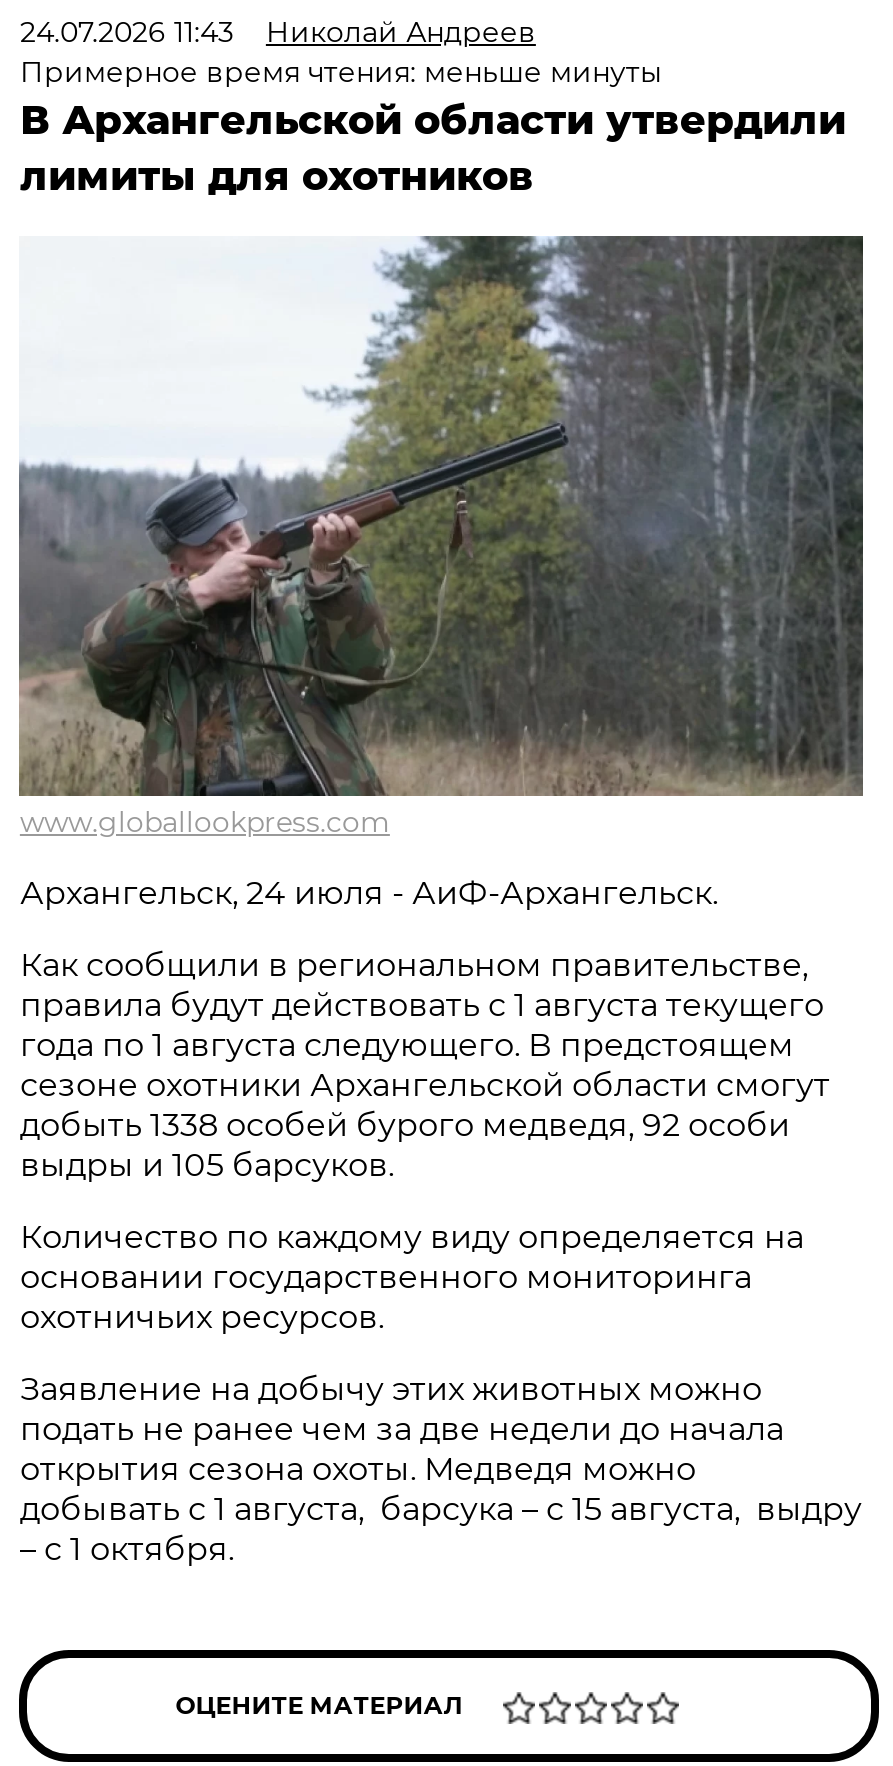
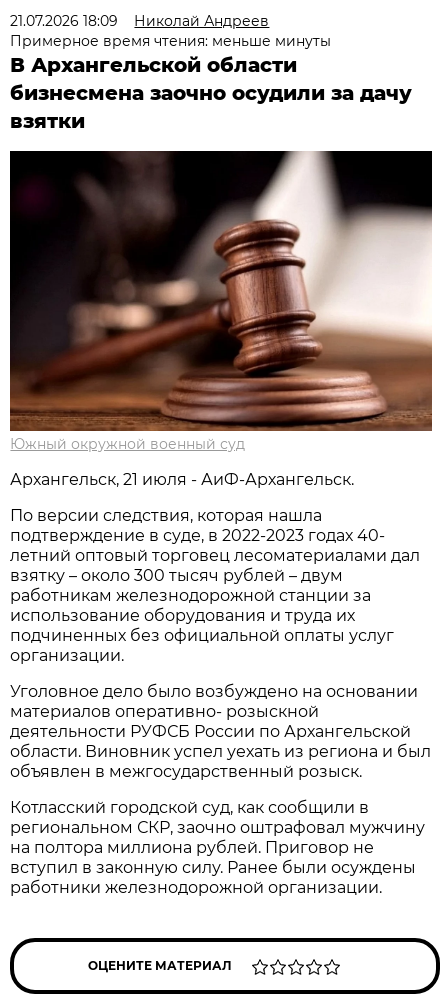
[20,14,536,50] 24.07.2026 11:43 Николай Андреев -> [10,12,269,30] 21.07.2026 18:09 Николай Андреев
[20,96,846,200] В Архангельской области утвердили | лимиты для охотников -> [10,53,412,133] В Архангельской области | бизнесмена заочно осудили за дачу | взятки
[17,234,865,840] [image] | www.globallookpress.com -> [9,192,433,453] [image] | Южный окружной военный суд
[20,874,718,912] Архангельск, 24 июля - АиФ-Архангельск. -> [10,470,354,489] Архангельск, 21 июля - АиФ-Архангельск.
[20,946,830,1184] Как сообщили в региональном правительстве, | правила будут действовать с 1 августа текущего | года по 1 августа следующего. В предстоящем | сезоне охотники Архангельской области смогут | добыть 1338 особей бурого медведя, 92 особи | выдры и 105 барсуков. -> [10,506,420,665] По версии следствия, которая нашла | подтверждение в суде, в 2022-2023 годах 40- | летний оптовый торговец лесоматериалами дал | взятку – около 300 тысяч рублей – двум | работникам железнодорожной станции за | использование оборудования и труда их | подчиненных без официальной оплаты услуг | организации.
[20,1218,804,1336] Количество по каждому виду определяется на | основании государственного мониторинга | охотничьих ресурсов. -> [10,682,431,781] Уголовное дело было возбуждено на основании | материалов оперативно- розыскной | деятельности РУФСБ России по Архангельской | области. Виновник успел уехать из региона и был | объявлен в межгосударственный розыск.
[20,1370,862,1568] Заявление на добычу этих животных можно | подать не ранее чем за две недели до начала | открытия сезона охоты. Медведя можно | добывать с 1 августа, барсука – с 15 августа, выдру | – с 1 октября. -> [10,798,425,897] Котласский городской суд, как сообщили в | региональном СКР, заочно оштрафовал мужчину | на полтора миллиона рублей. Приговор не | вступил в законную силу. Ранее были осуждены | работники железнодорожной организации.

